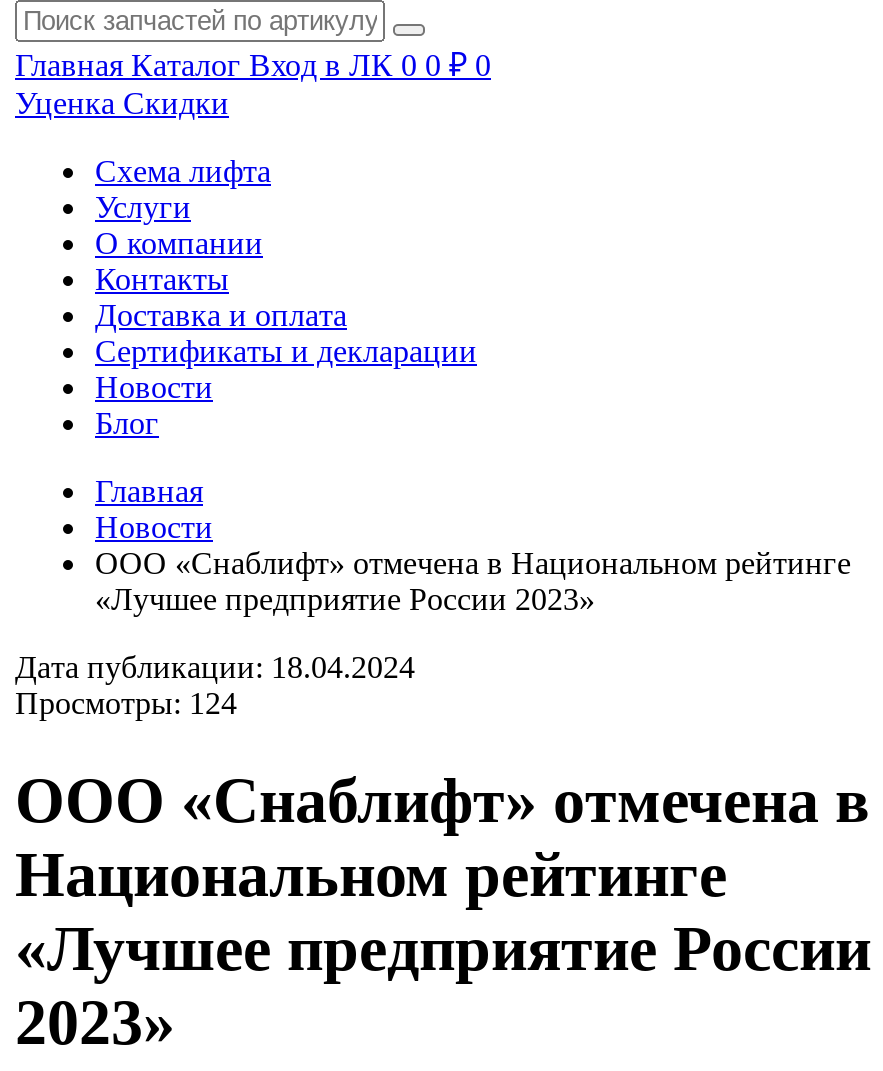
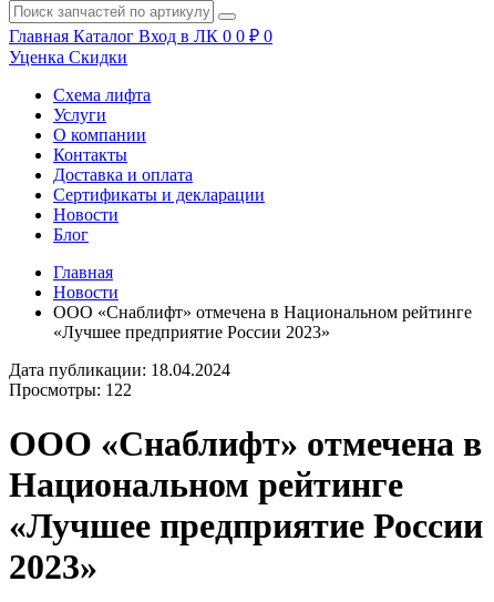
[15,686,237,720] Просмотры: 124 -> [9,380,132,399] Просмотры: 122

